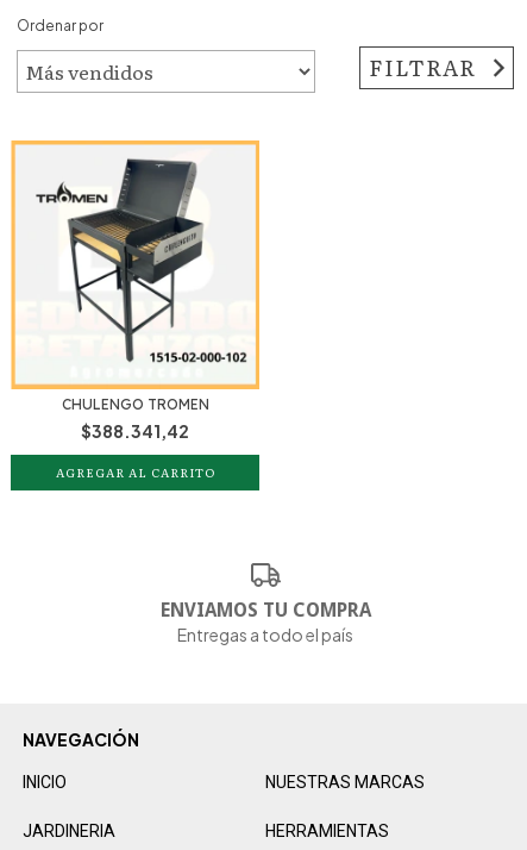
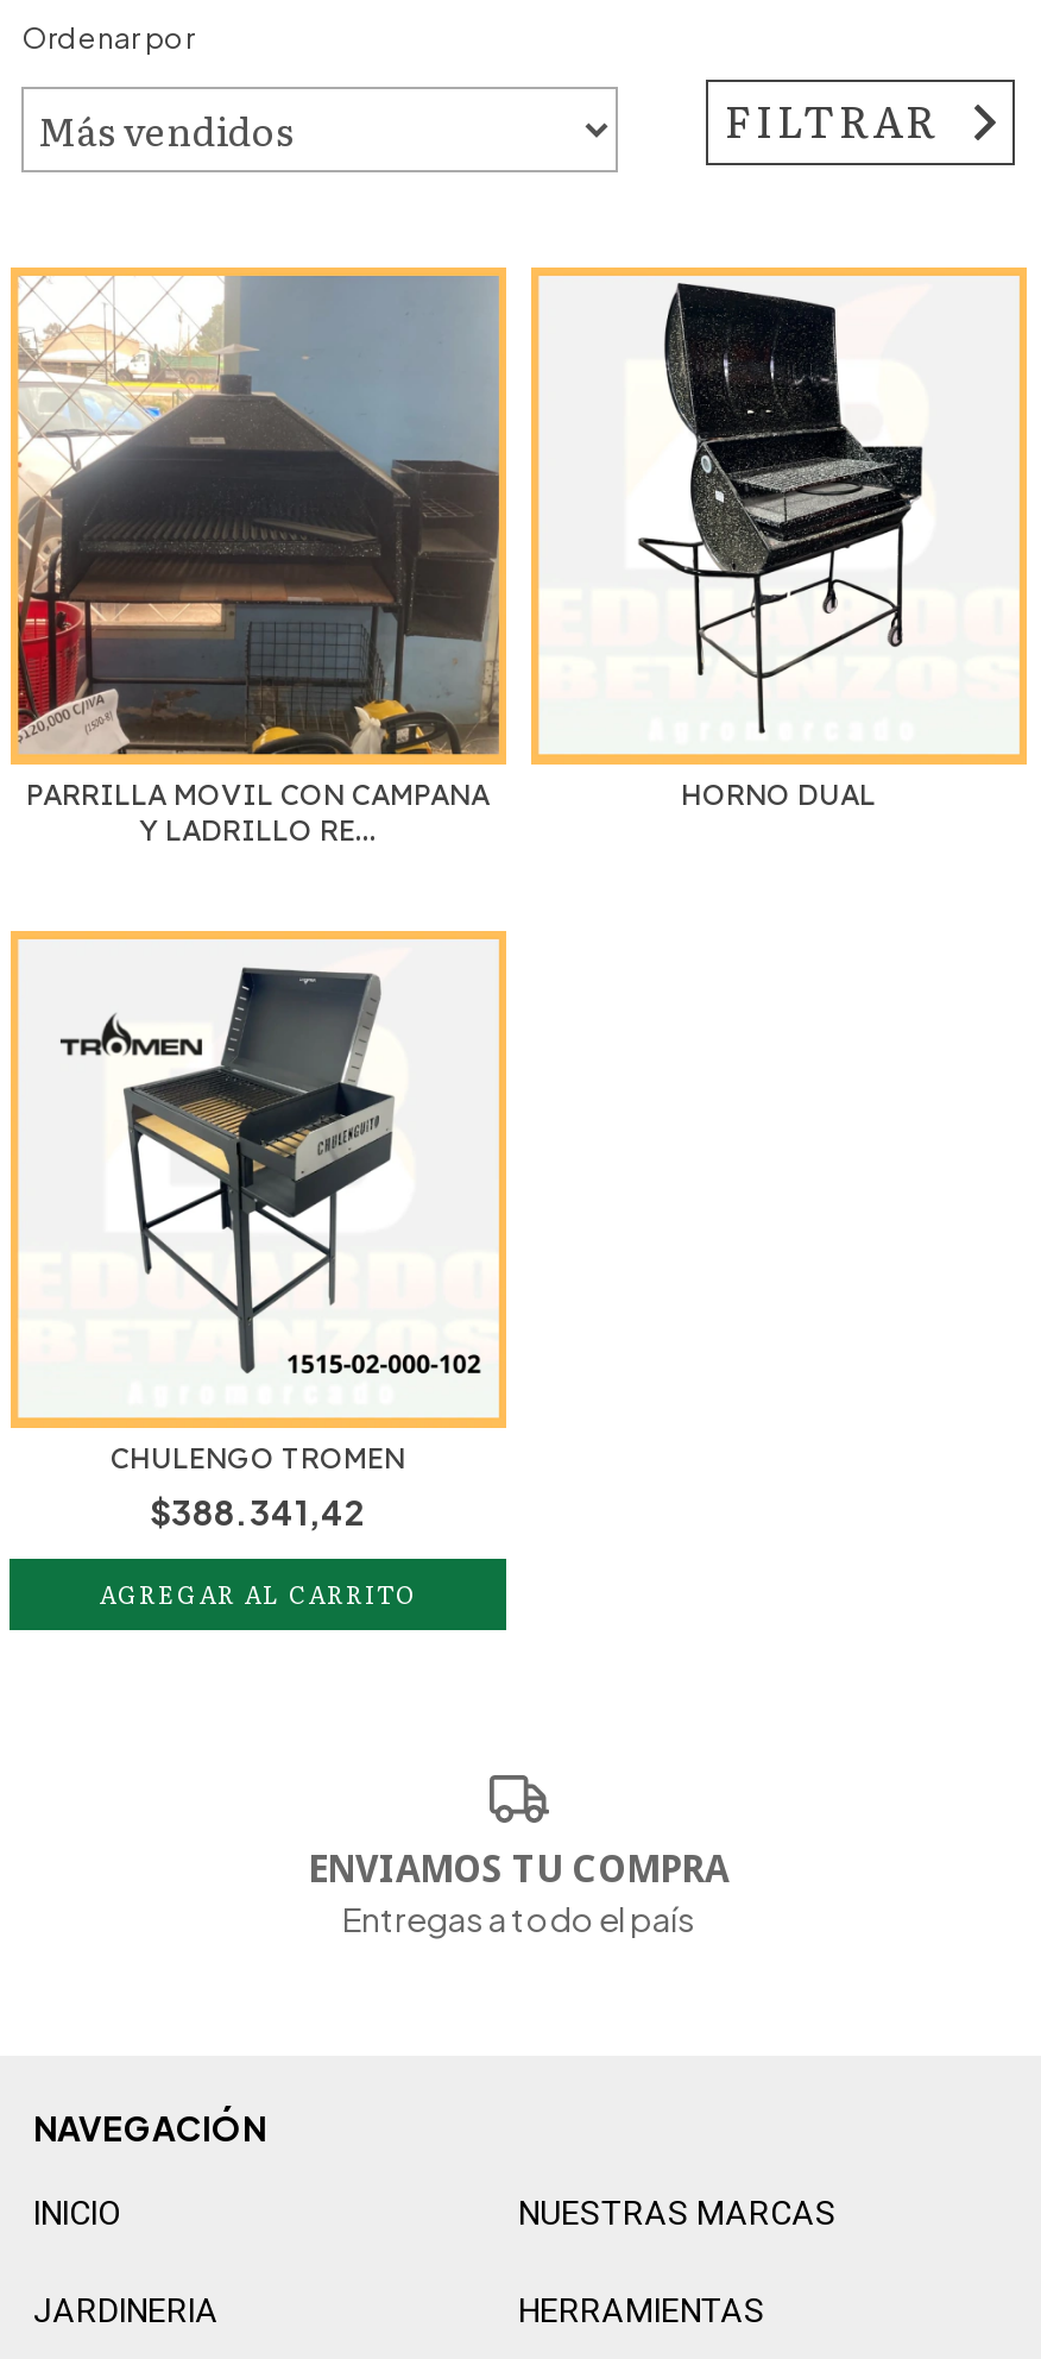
none -> [14,275,501,848] [image] | PARRILLA MOVIL CON CAMPANA | Y LADRILLO RE...
none -> [528,265,1029,812] [image] | HORNO DUAL

